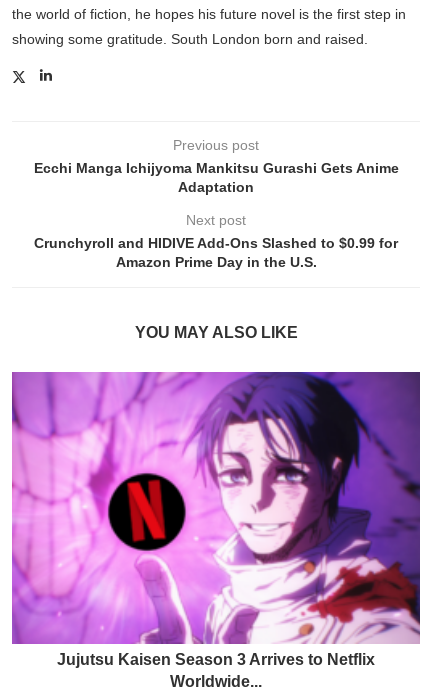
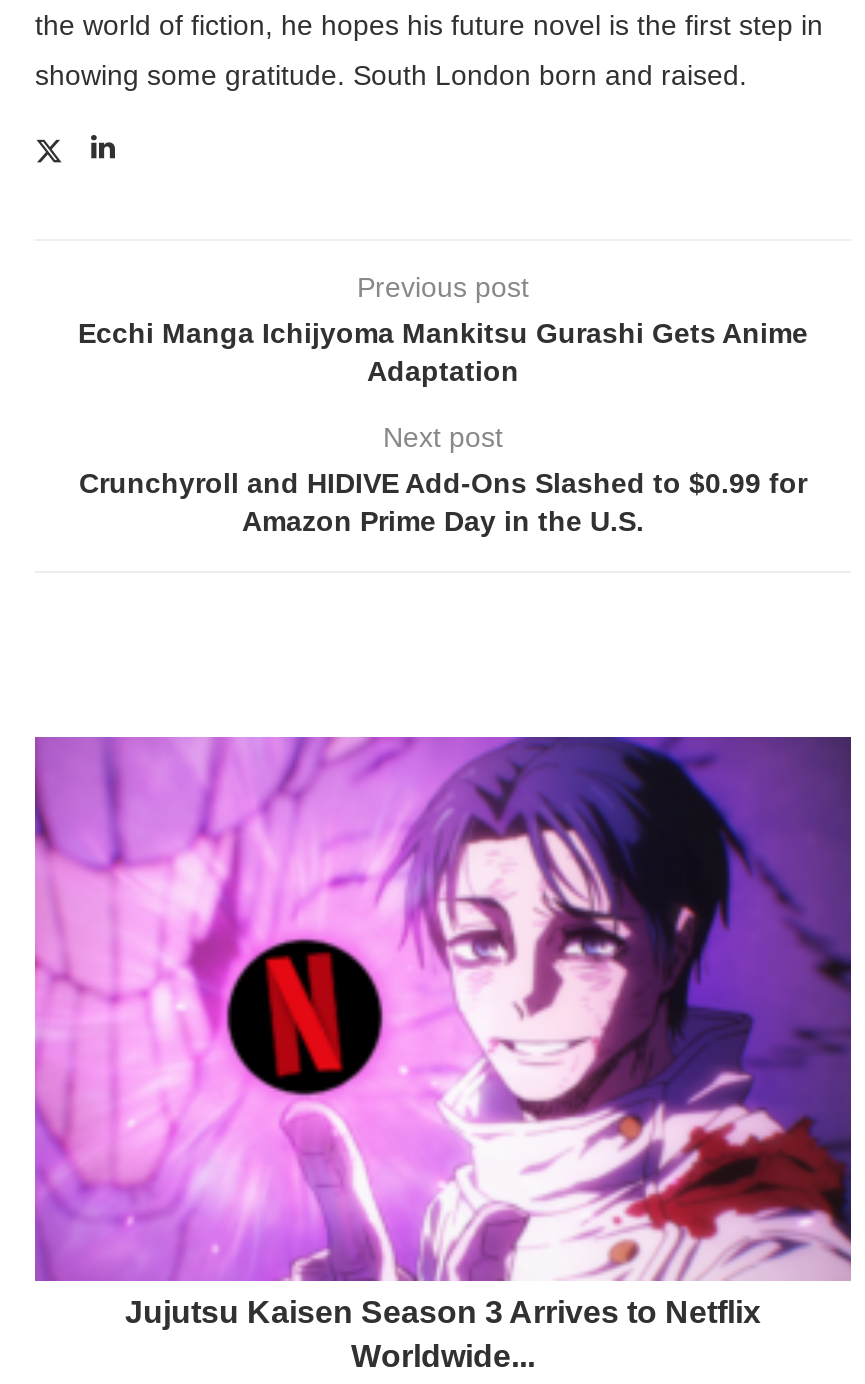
[134,324,297,341] YOU MAY ALSO LIKE -> none

